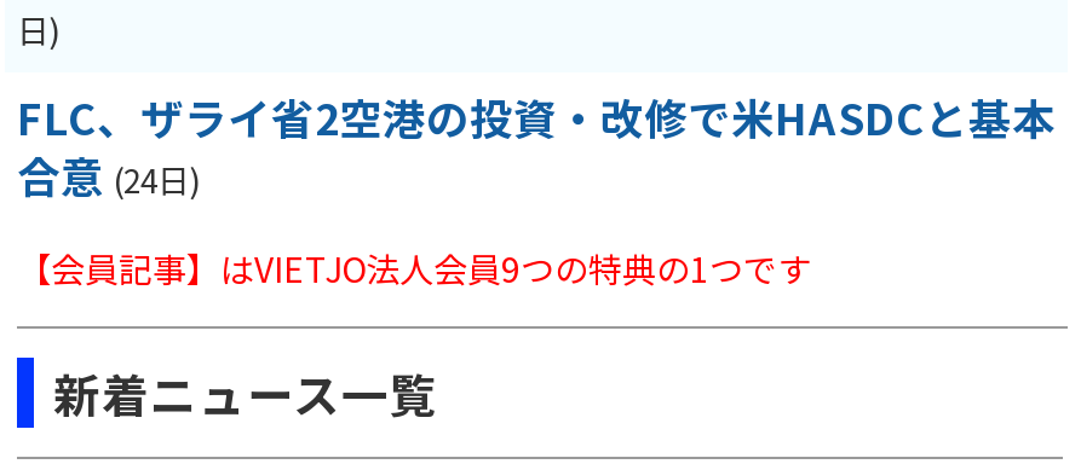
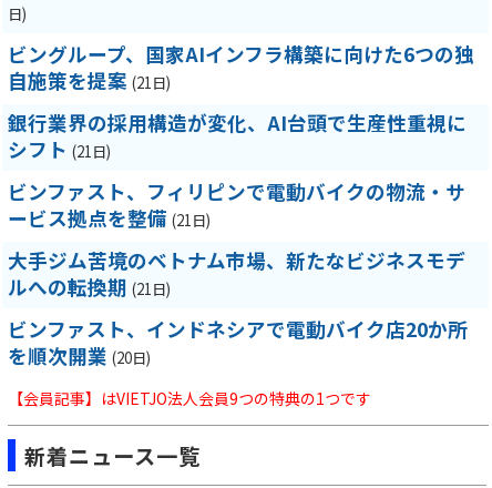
[17,86,1056,204] FLC、ザライ省2空港の投資・改修で米HASDCと基本 | 合意 (24日) -> [8,39,474,369] ビングループ、国家AIインフラ構築に向けた6つの独 | 自施策を提案 (21日) | 銀行業界の採用構造が変化、AI台頭で生産性重視に | シフト (21日) | ビンファスト、フィリピンで電動バイクの物流・サ | ービス拠点を整備 (21日) | 大手ジム苦境のベトナム市場、新たなビジネスモデ | ルへの転換期 (21日) | ビンファスト、インドネシアで電動バイク店20か所 | を順次開業 (20日)

